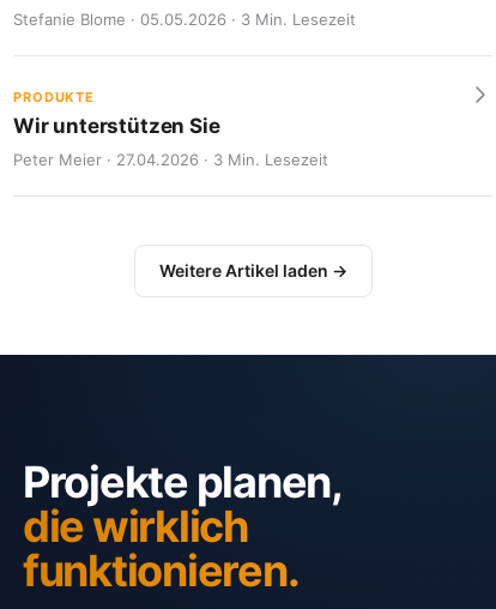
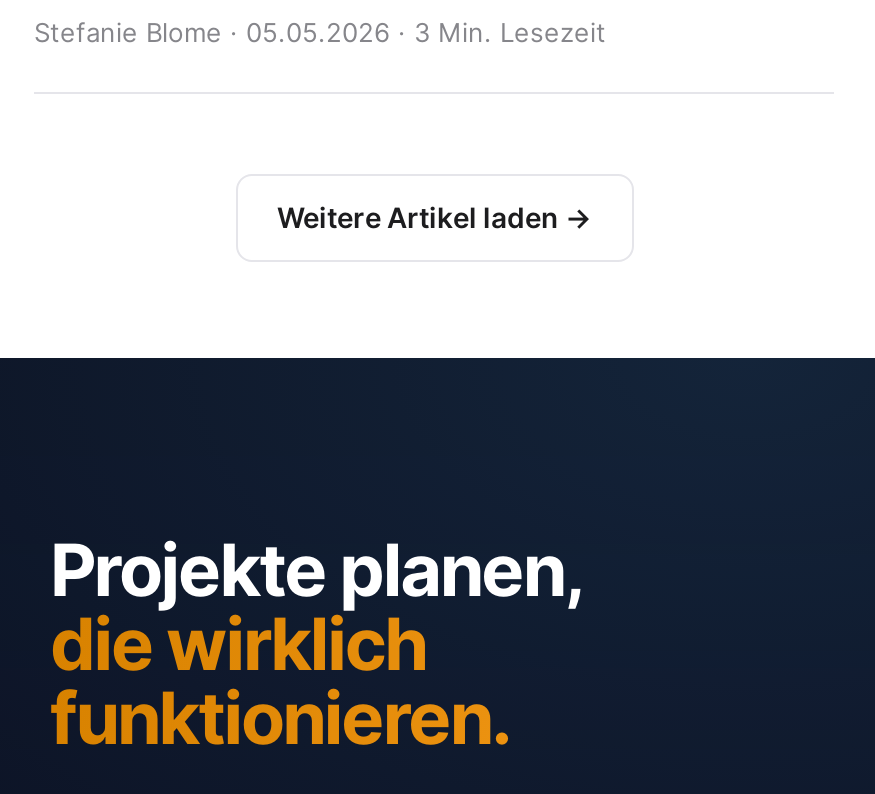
[13,89,328,169] PRODUKTE | Wir unterstützen Sie | Peter Meier · 27.04.2026 · 3 Min. Lesezeit -> none

